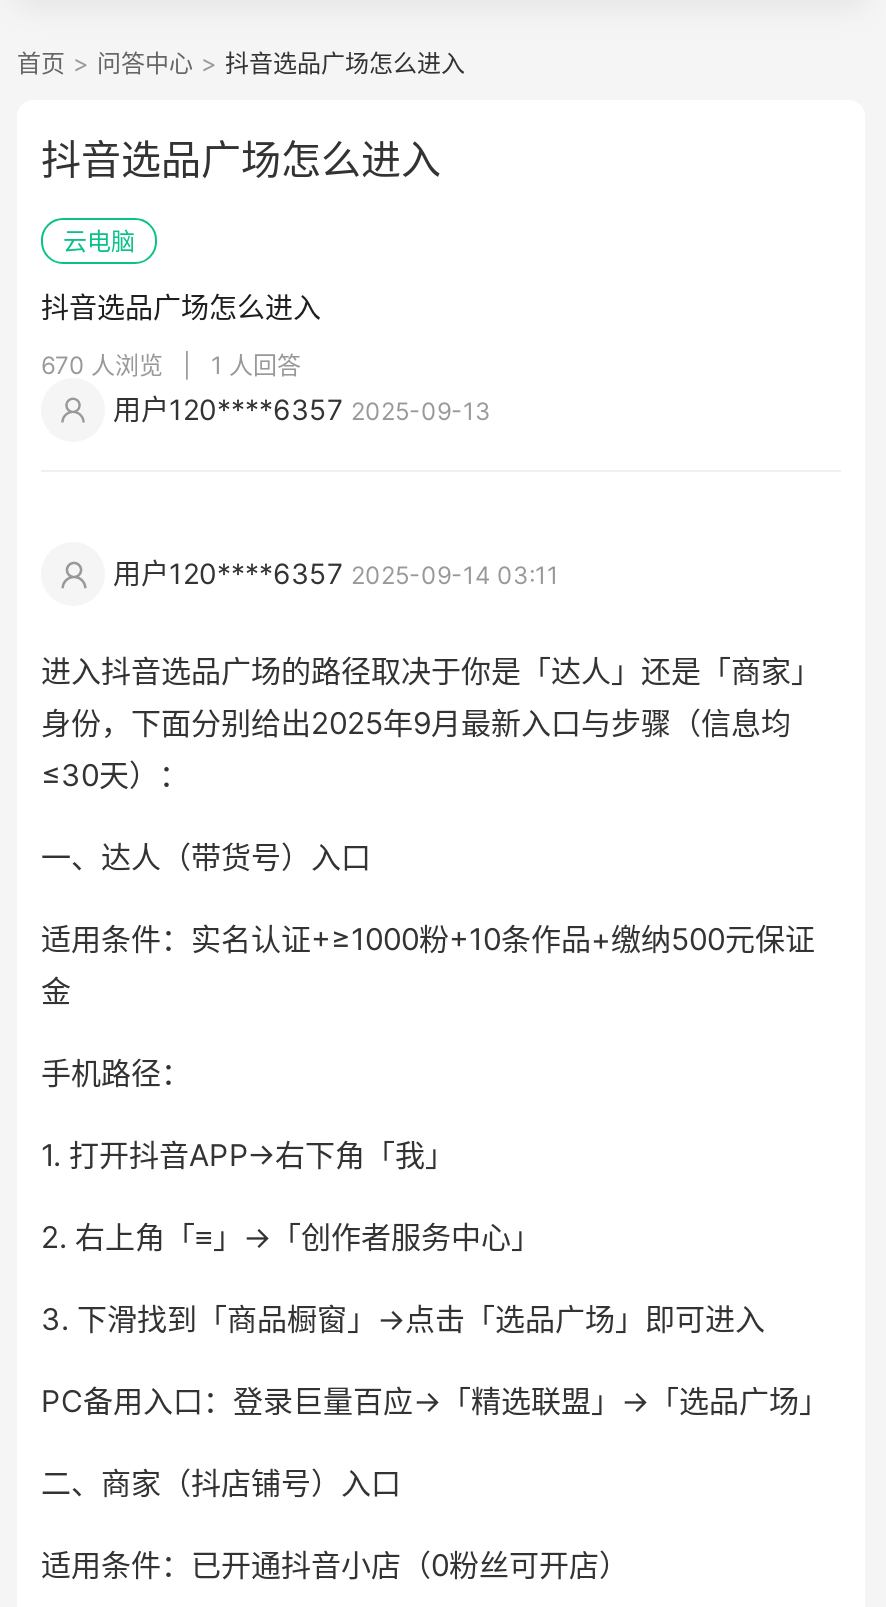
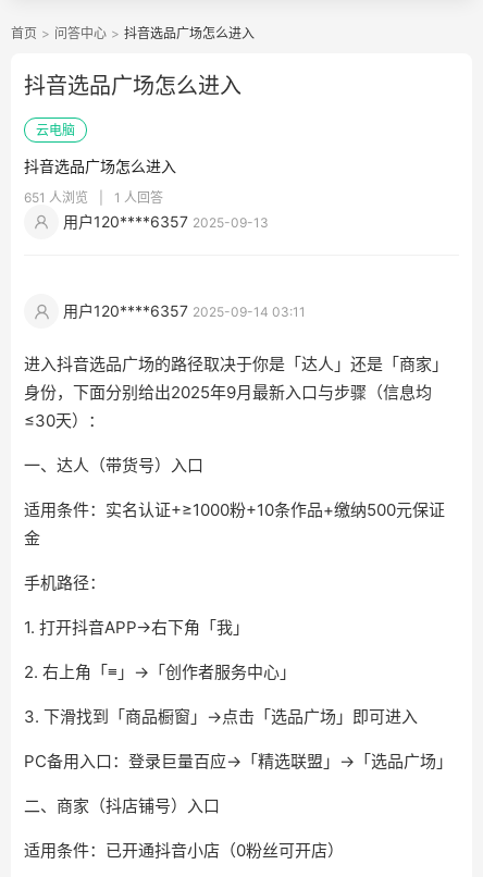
[41,350,163,380] 670 人浏览 -> [24,189,88,206] 651 人浏览

